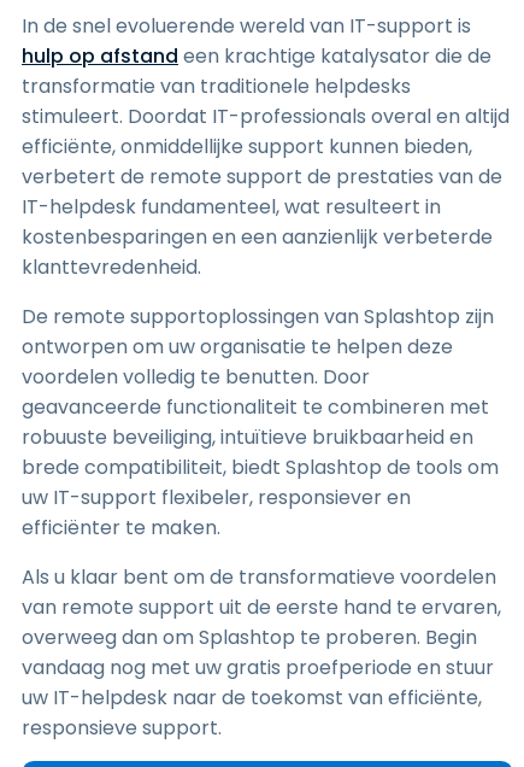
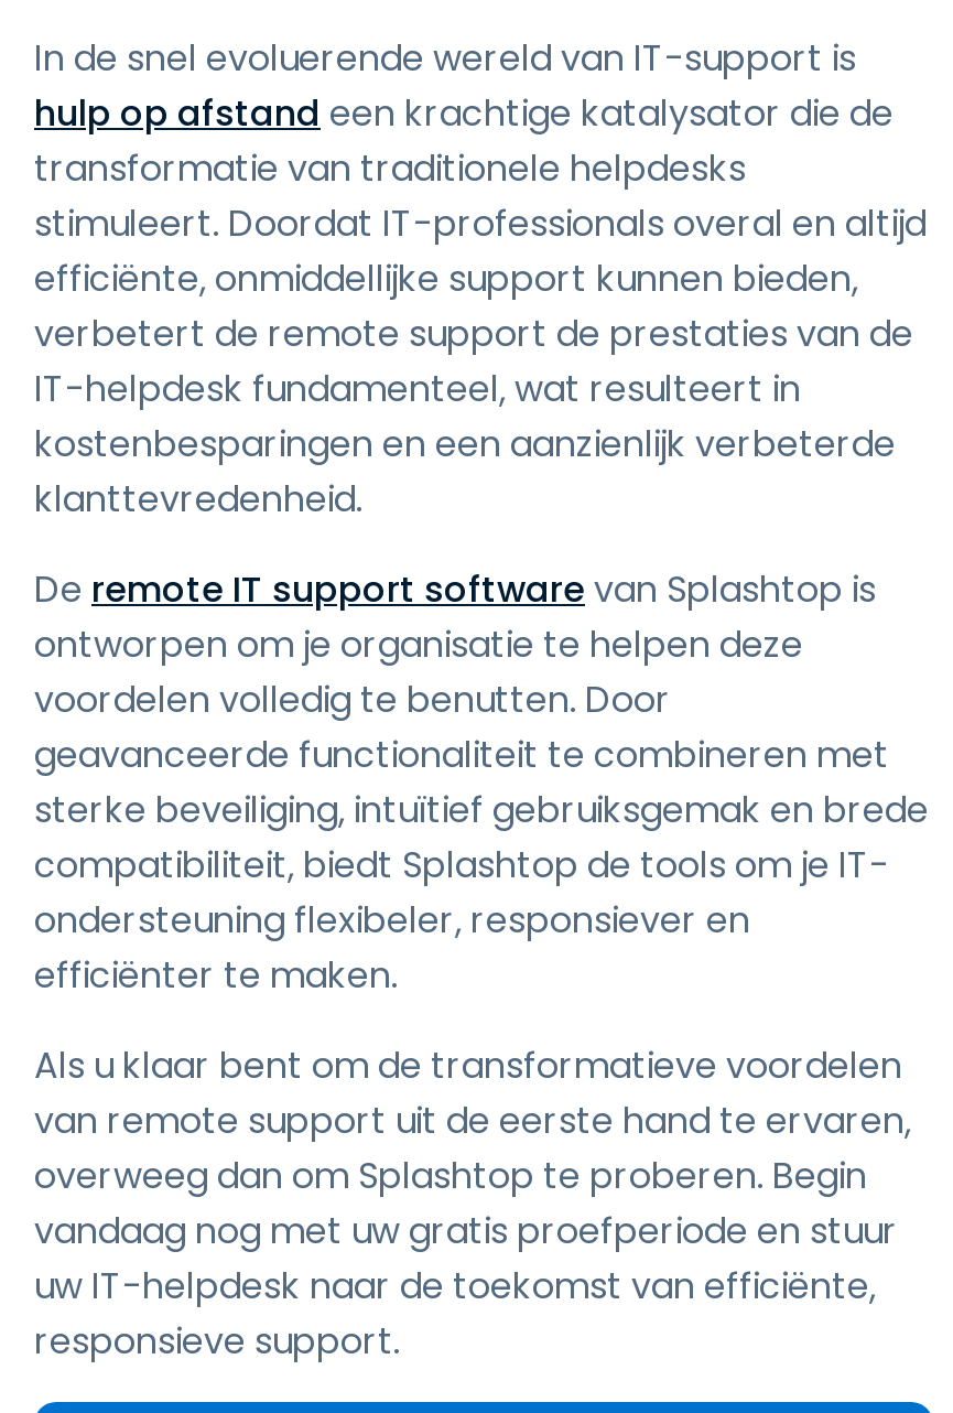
[22,303,494,361] De remote supportoplossingen van Splashtop zijn | ontworpen om uw organisatie te helpen deze -> [34,564,876,670] De remote IT support software van Splashtop is | ontworpen om je organisatie te helpen deze
[22,423,499,511] robuuste beveiliging, intuïtieve bruikbaarheid en | brede compatibiliteit, biedt Splashtop de tools om | uw IT-support flexibeler, responsiever en -> [34,785,929,946] sterke beveiliging, intuïtief gebruiksgemak en brede | compatibiliteit, biedt Splashtop de tools om je IT- | ondersteuning flexibeler, responsiever en

